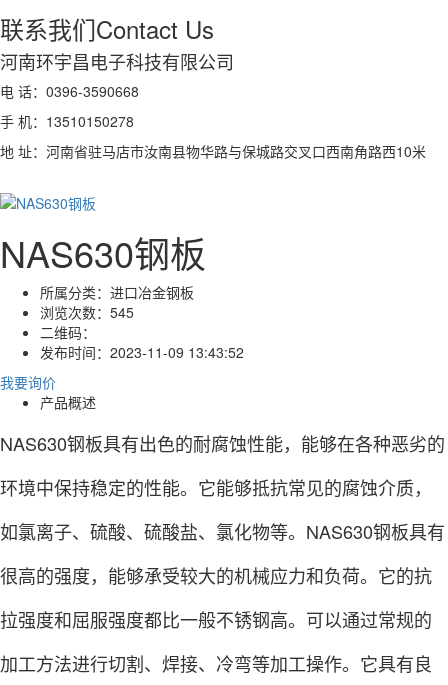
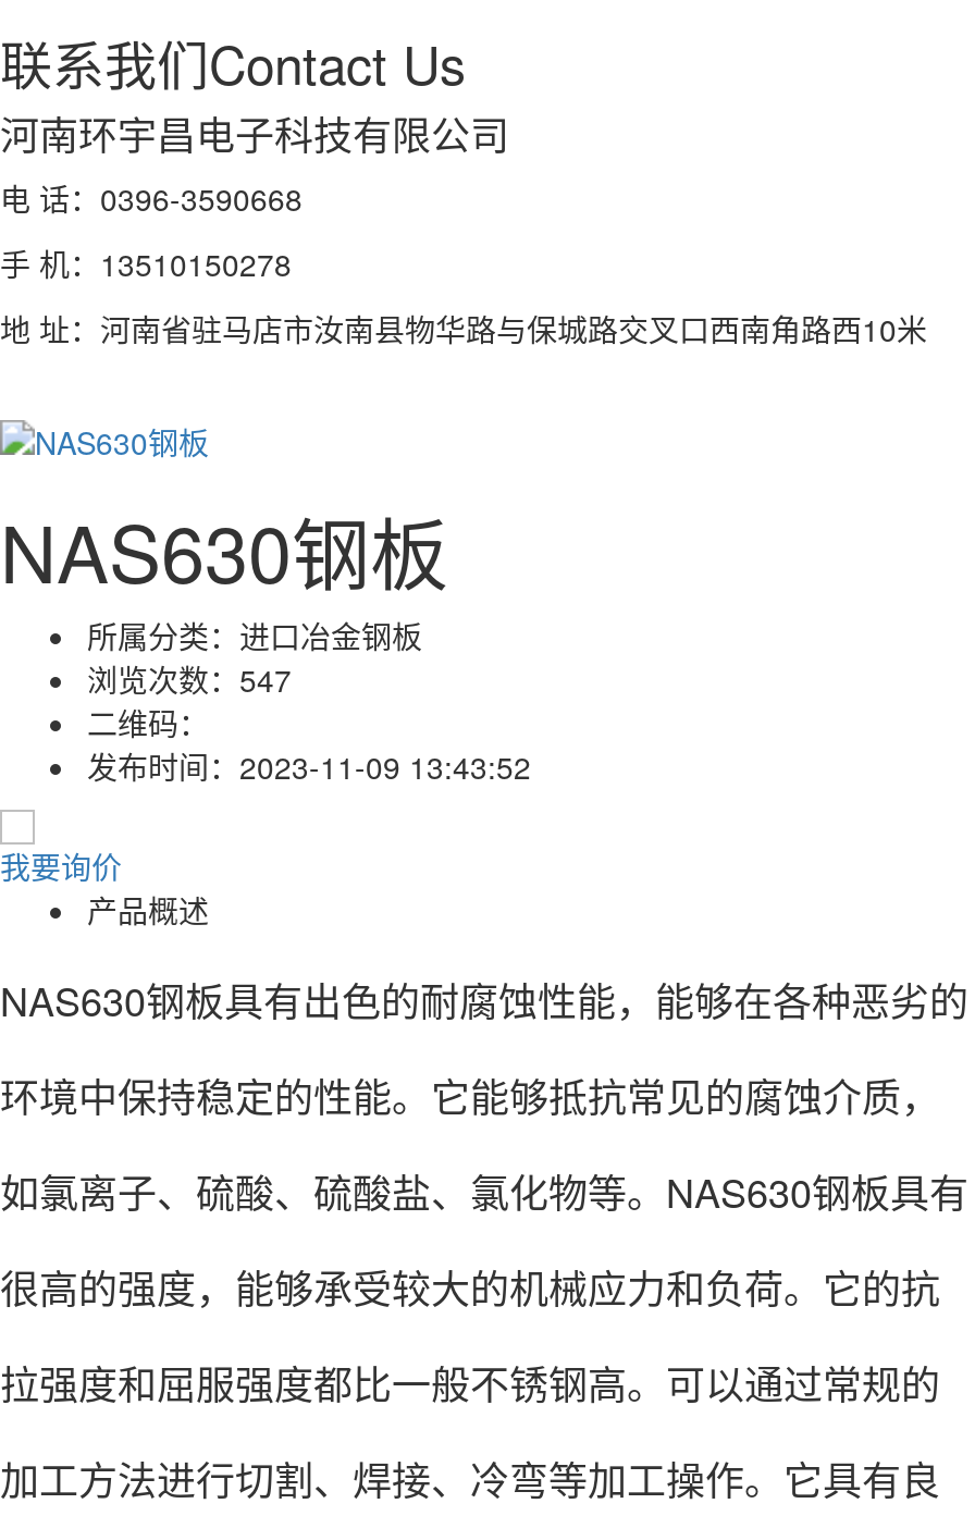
[40,302,134,322] 浏览次数：545 -> [87,657,292,701] 浏览次数：547

